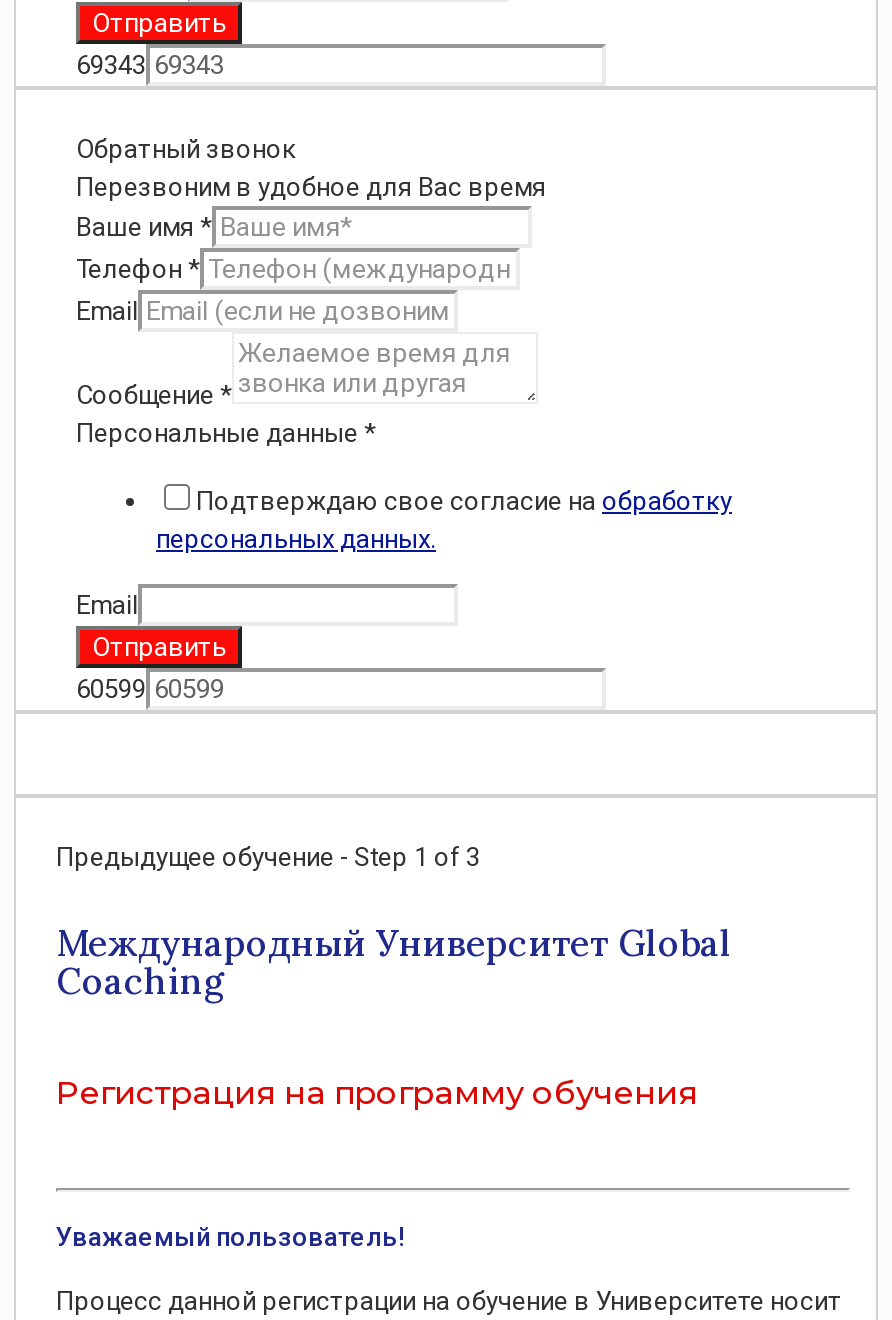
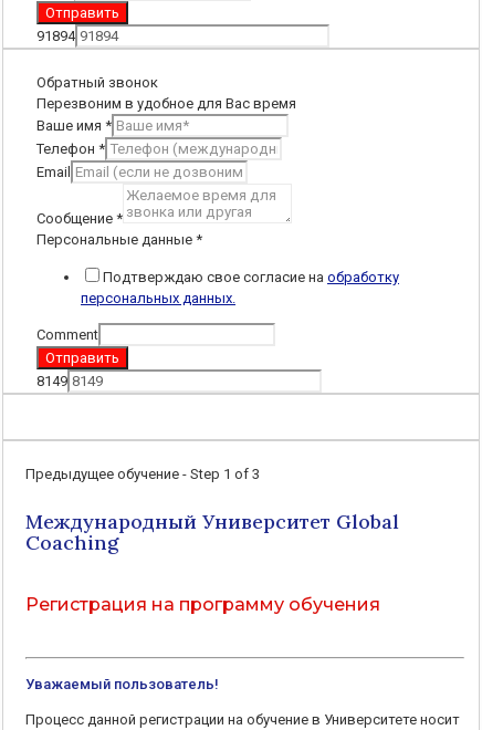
[76,50,146,80] 69343 -> [36,28,75,44] 91894
[76,590,138,620] Email -> [36,327,98,343] Comment
[76,674,146,704] 60599 -> [36,373,67,390] 8149

